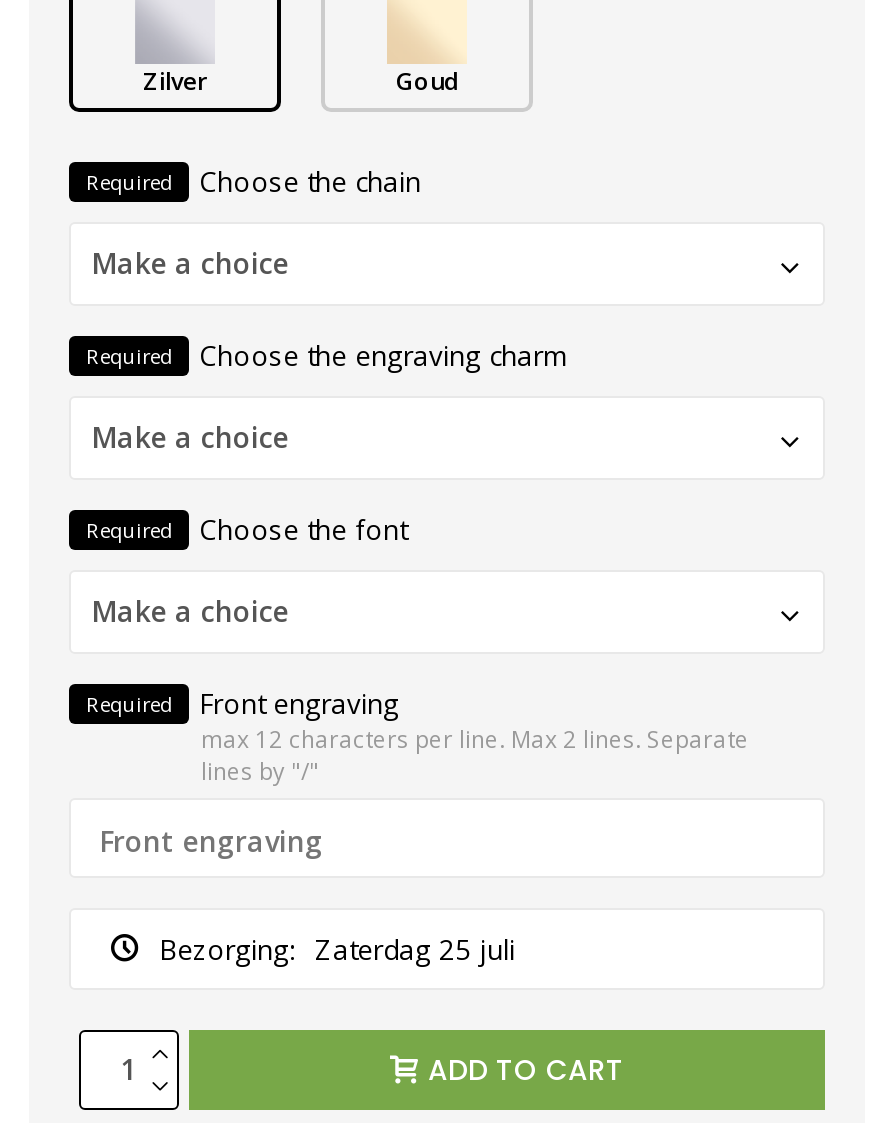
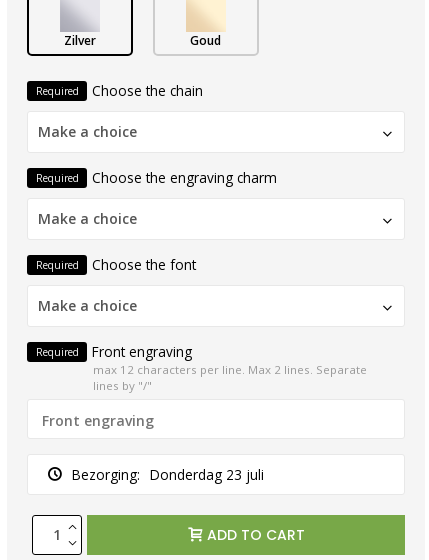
[159,930,515,968] Bezorging: Zaterdag 25 juli -> [72,465,264,484] Bezorging: Donderdag 23 juli

